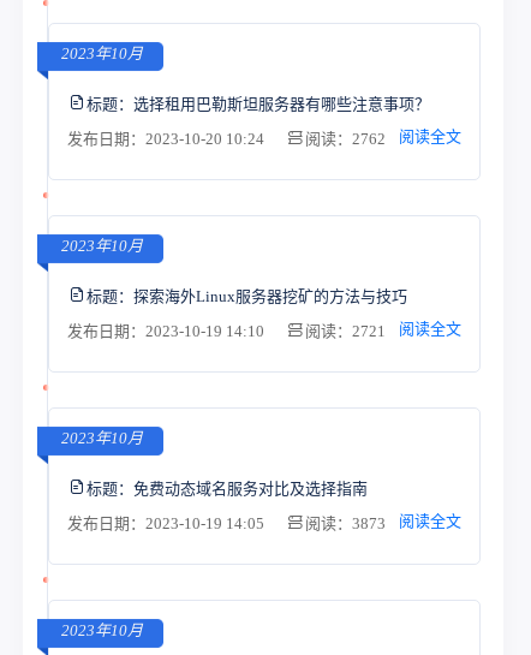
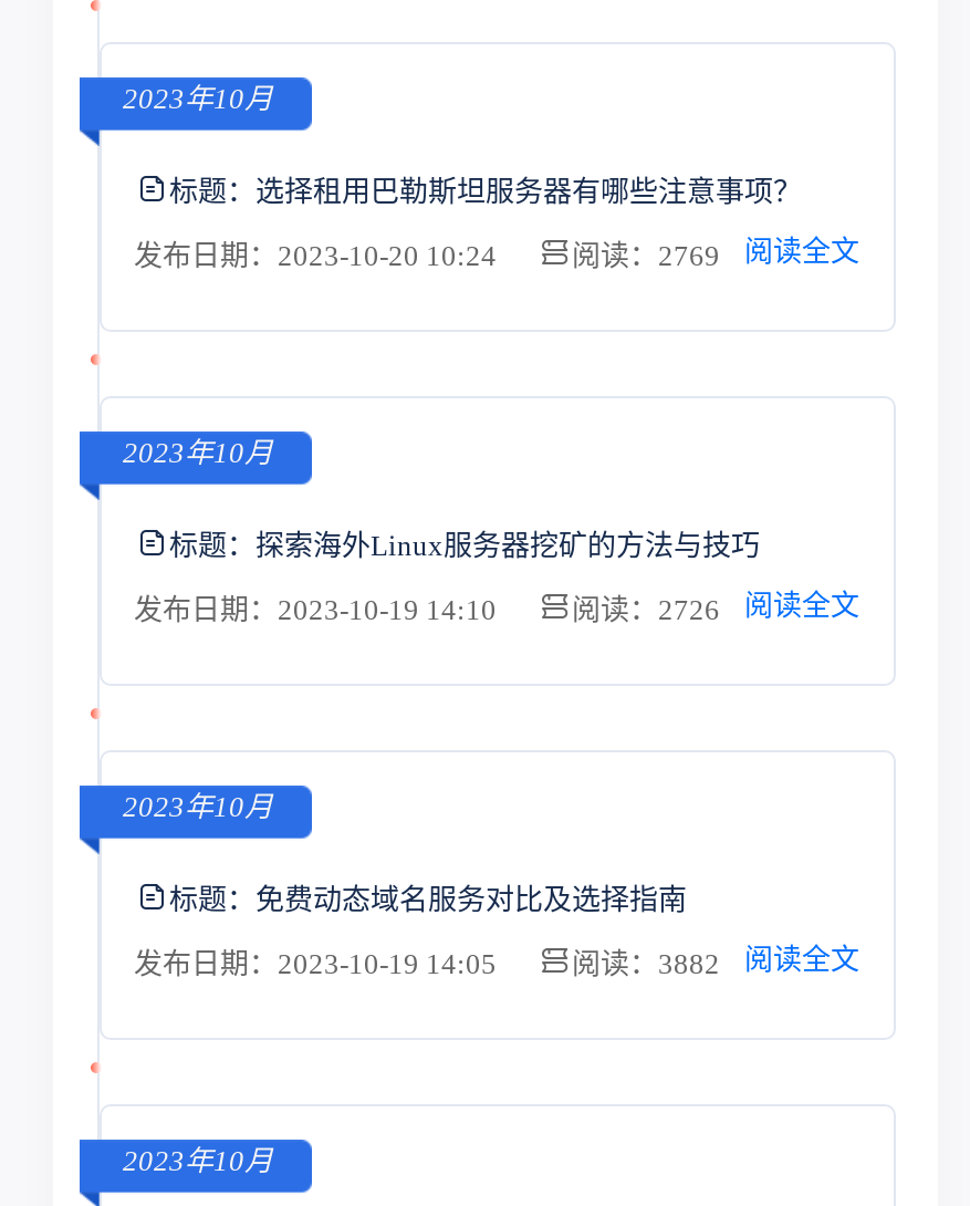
[305,127,461,148] 阅读：2762 阅读全文 -> [572,235,859,272] 阅读：2769 阅读全文
[305,320,461,340] 阅读：2721 阅读全文 -> [572,589,859,626] 阅读：2726 阅读全文
[305,512,461,532] 阅读：3873 阅读全文 -> [572,943,859,980] 阅读：3882 阅读全文

